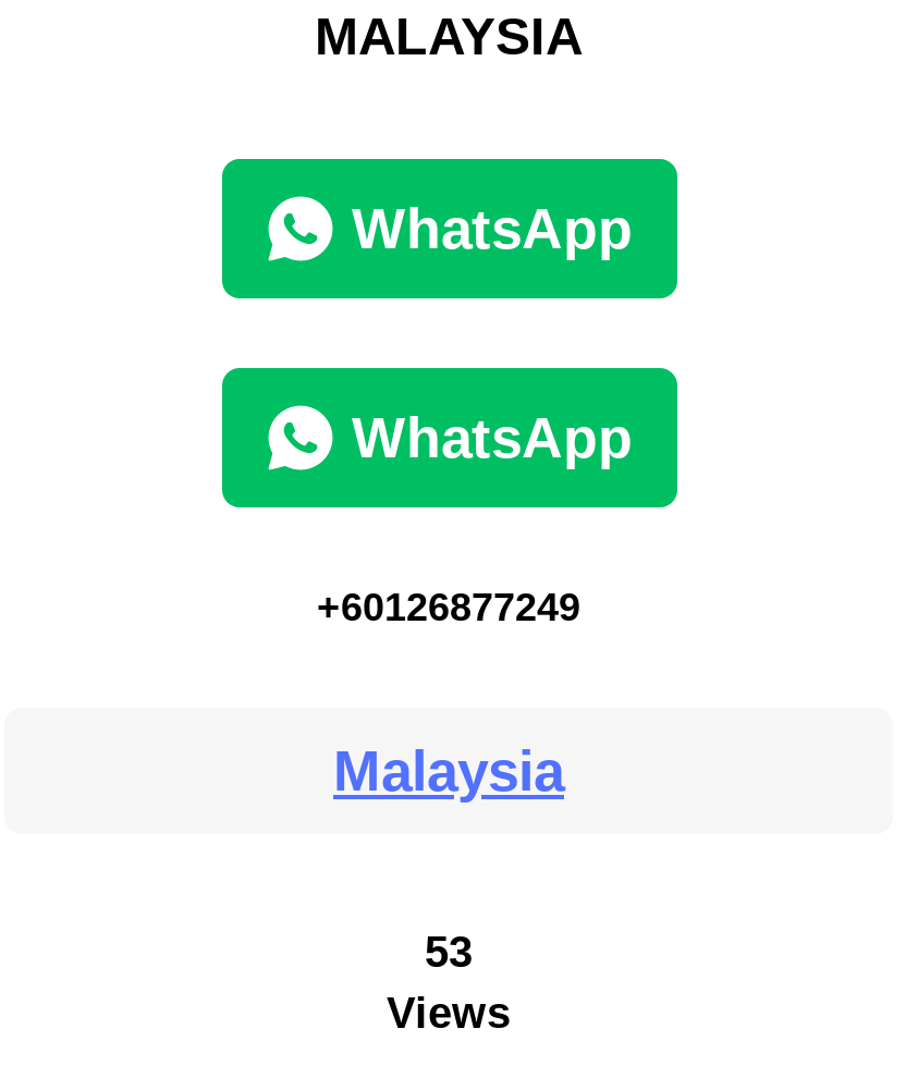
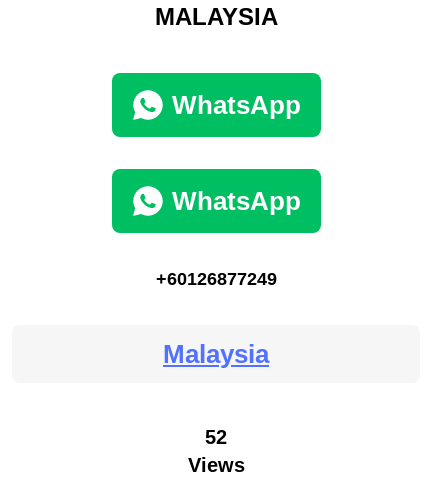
[425,927,473,975] 53 -> [205,426,227,448] 52

